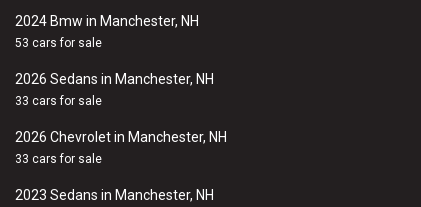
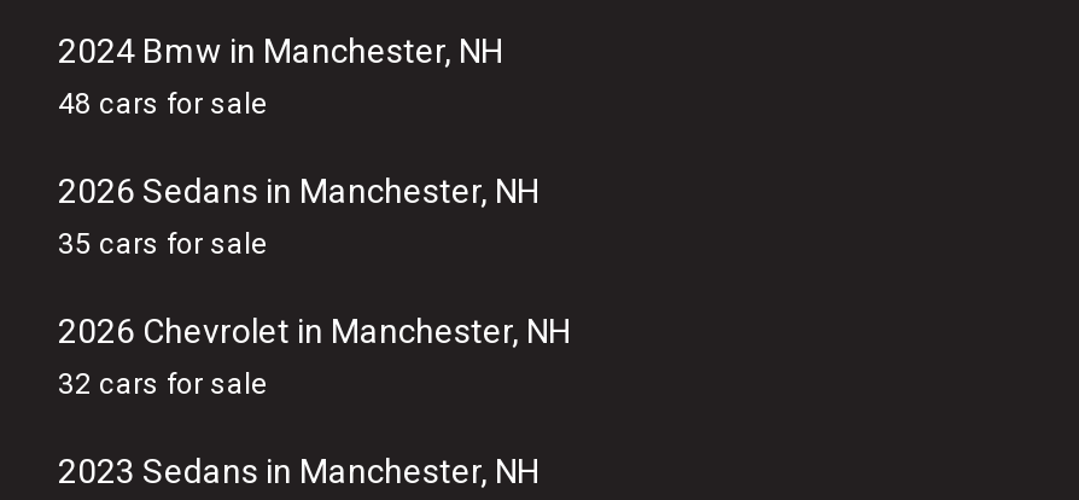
[15,36,102,50] 53 cars for sale -> [58,87,268,121] 48 cars for sale
[15,94,102,108] 33 cars for sale -> [58,227,268,261] 35 cars for sale
[15,152,102,166] 33 cars for sale -> [58,367,268,401] 32 cars for sale

